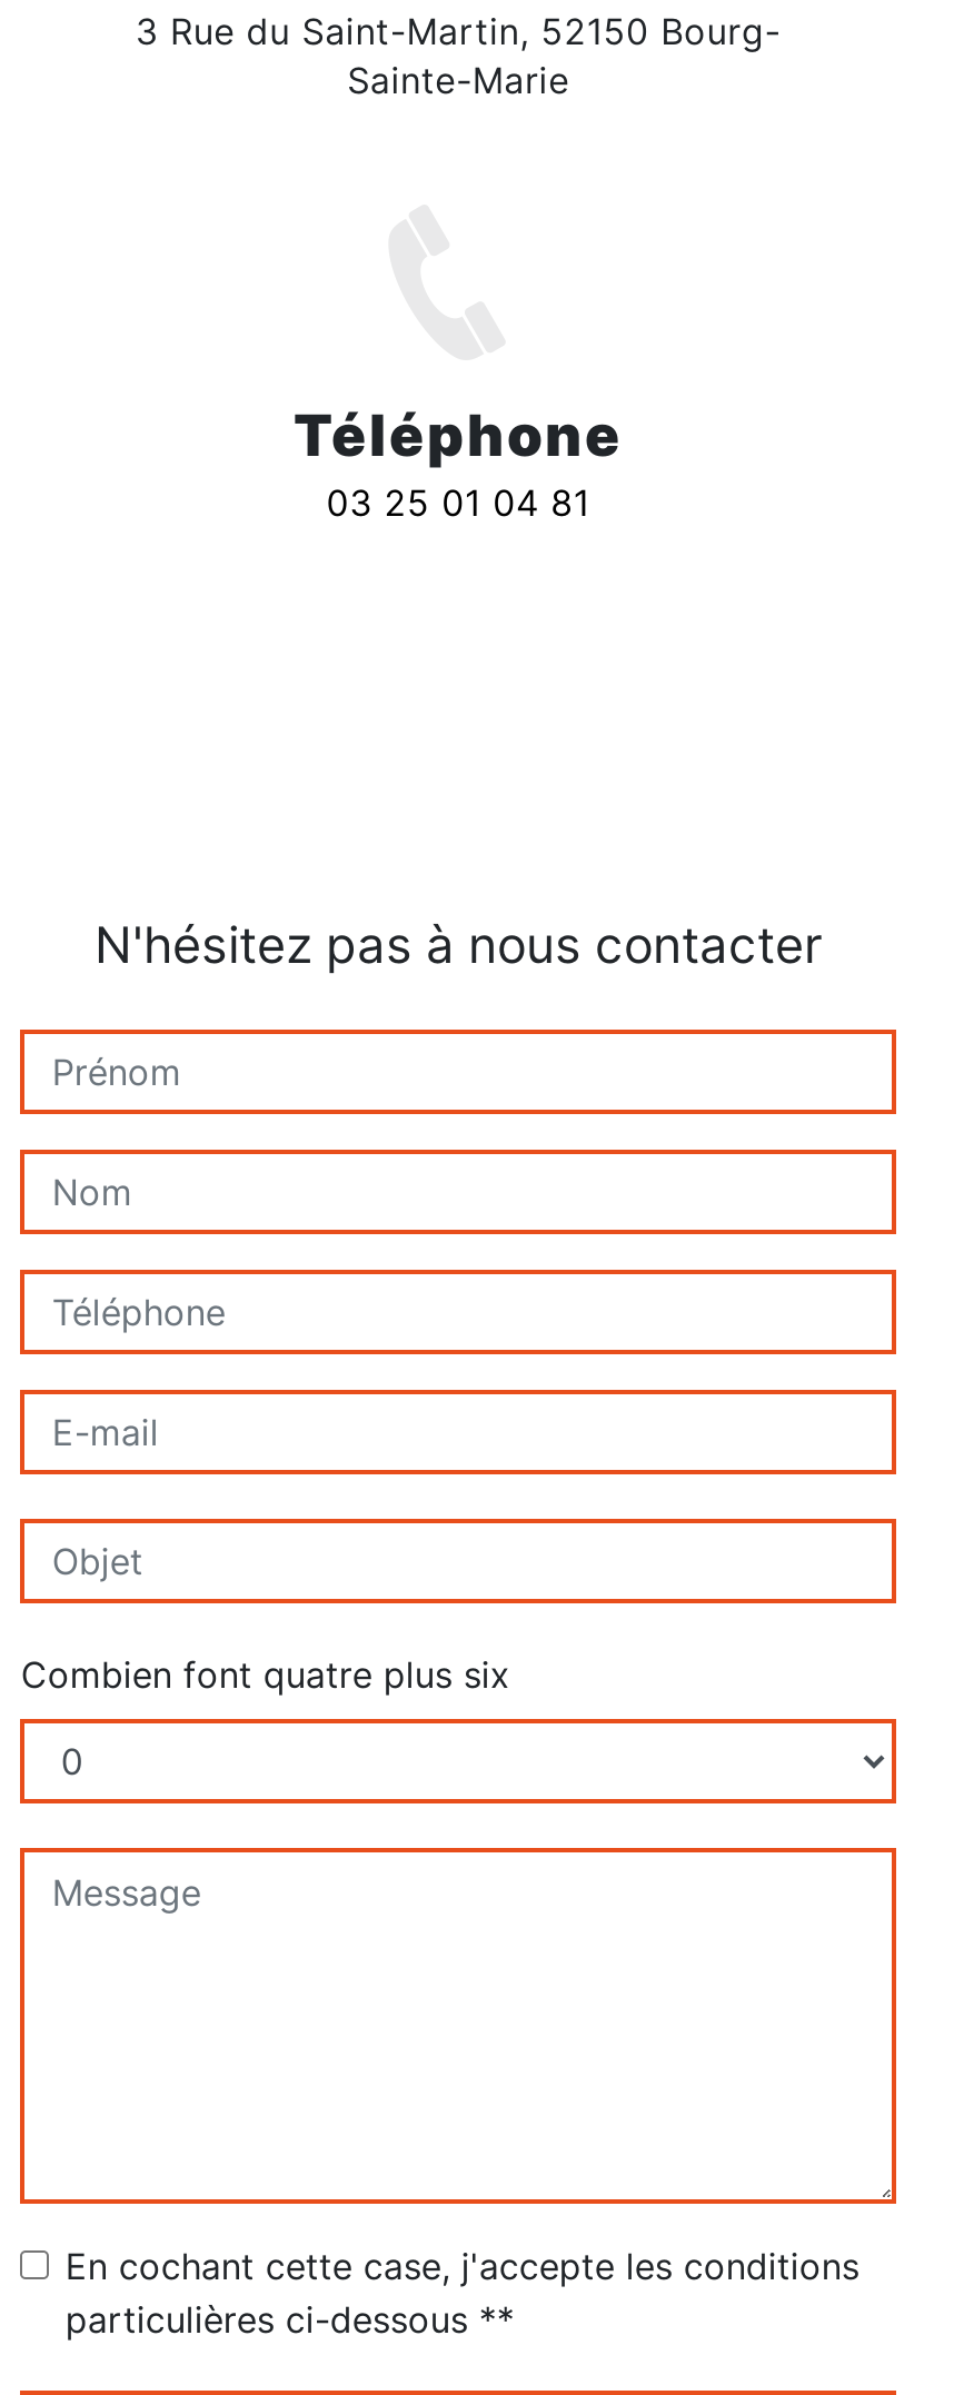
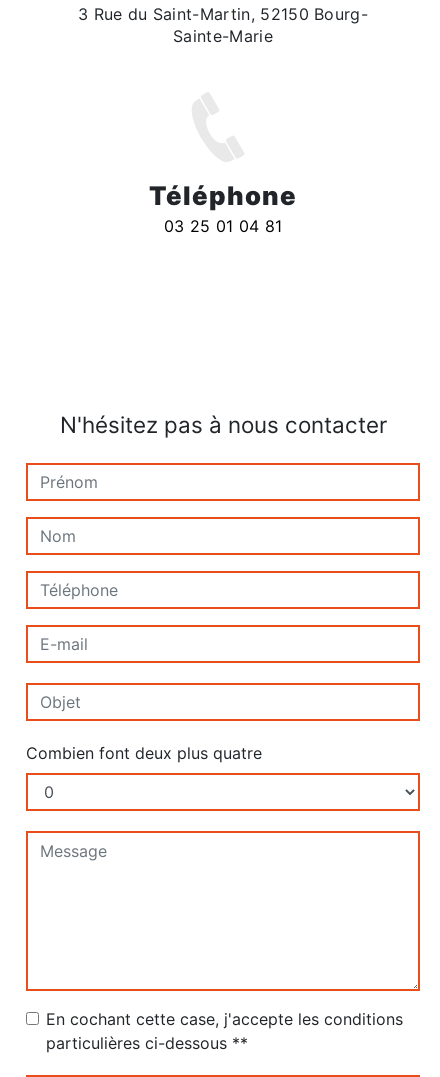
[21,1652,510,1697] Combien font quatre plus six -> [26,743,262,763] Combien font deux plus quatre

